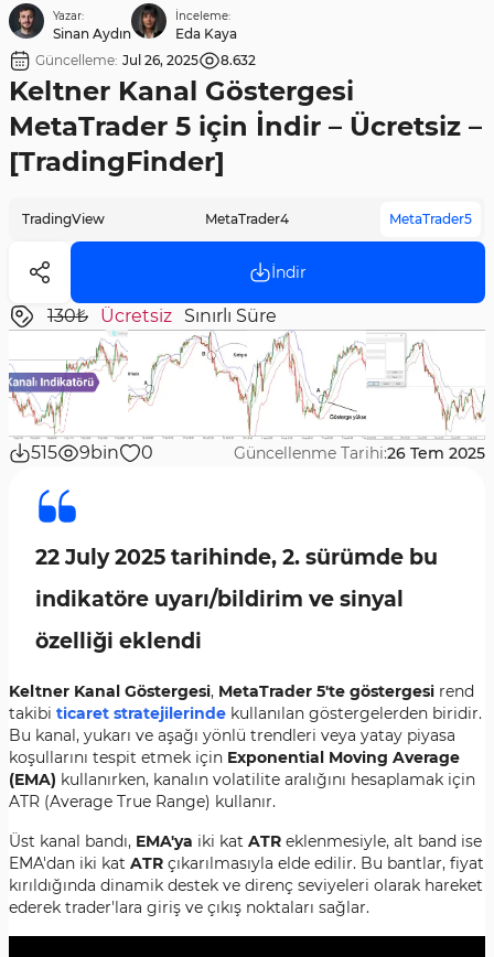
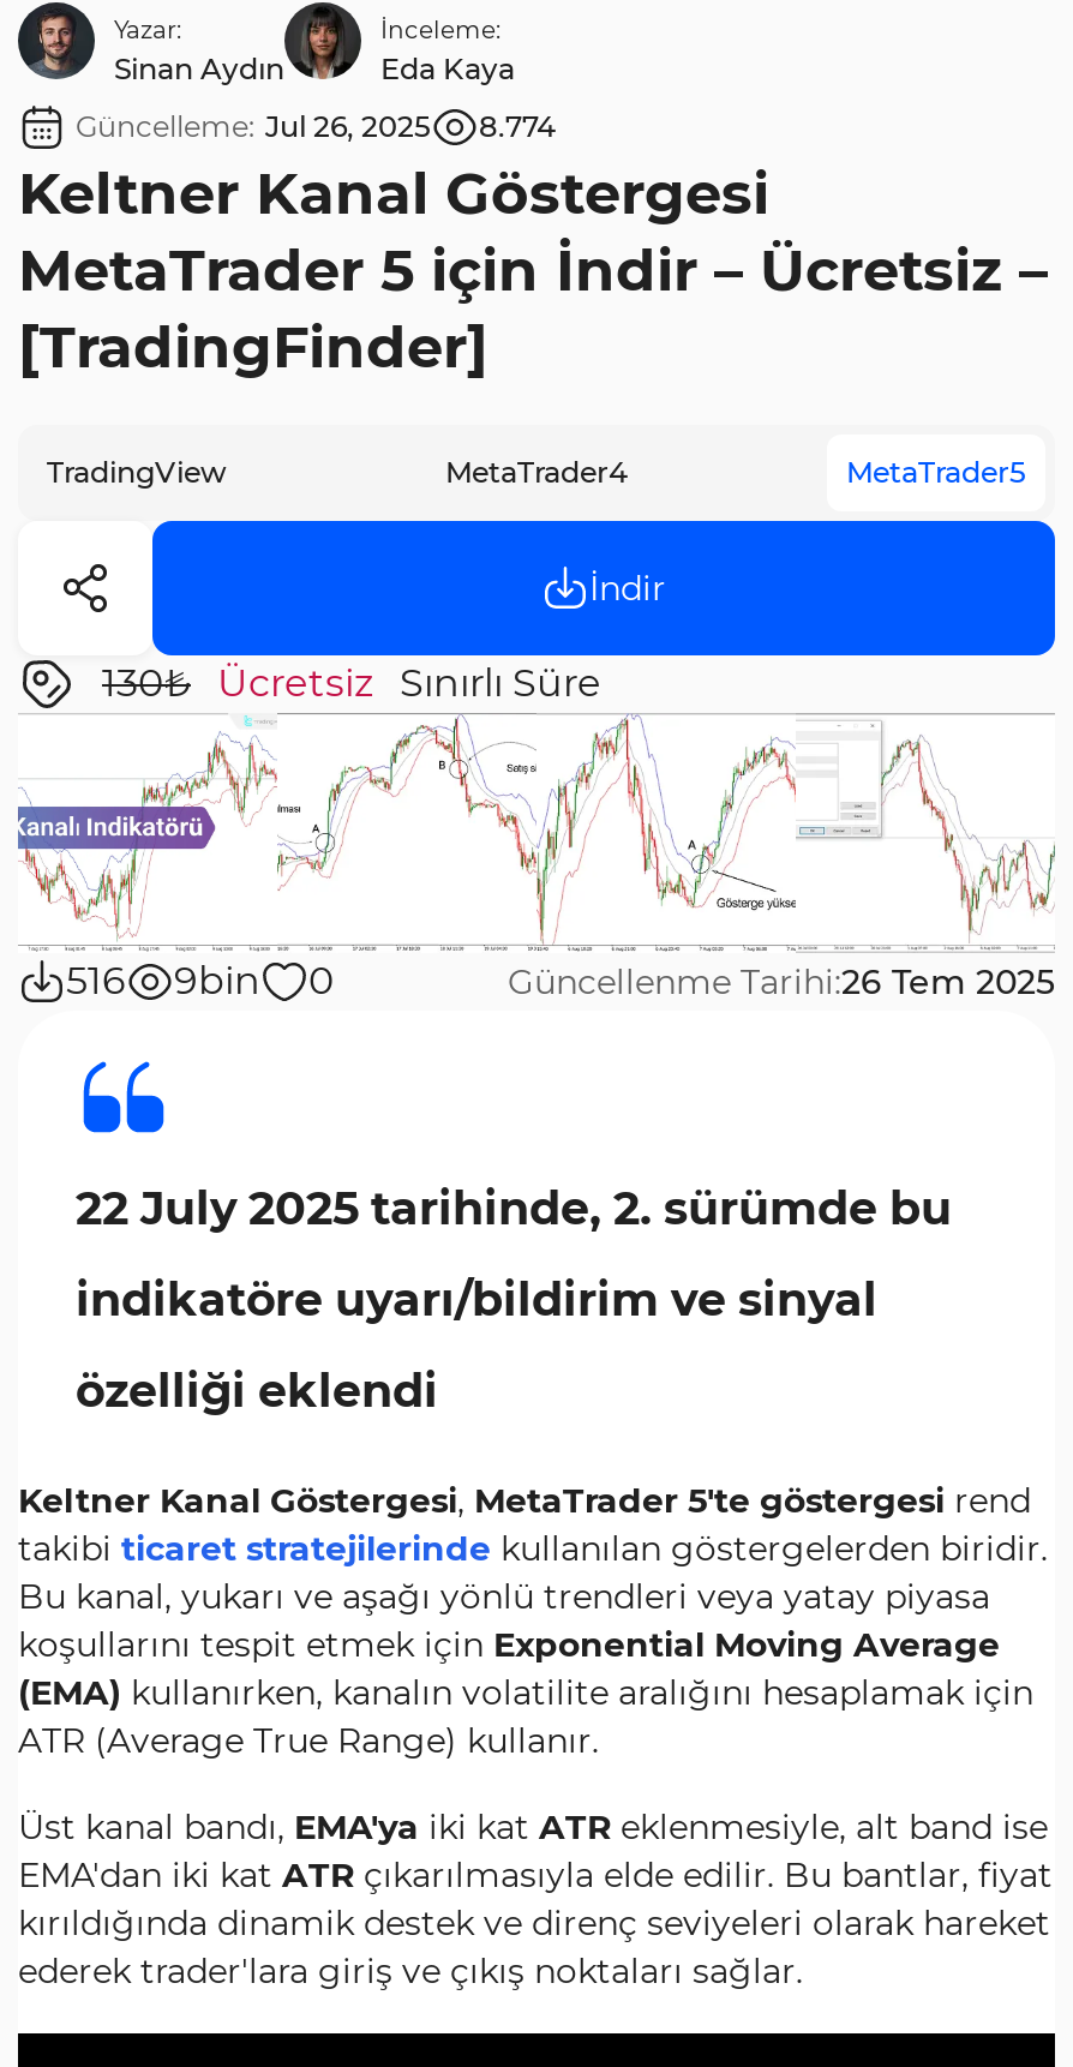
[35,52,256,68] Güncelleme: Jul 26, 2025 8.632 -> [76,108,556,144] Güncelleme: Jul 26, 2025 8.774
[31,442,153,463] 515 9bin 0 -> [66,958,335,1003] 516 9bin 0

